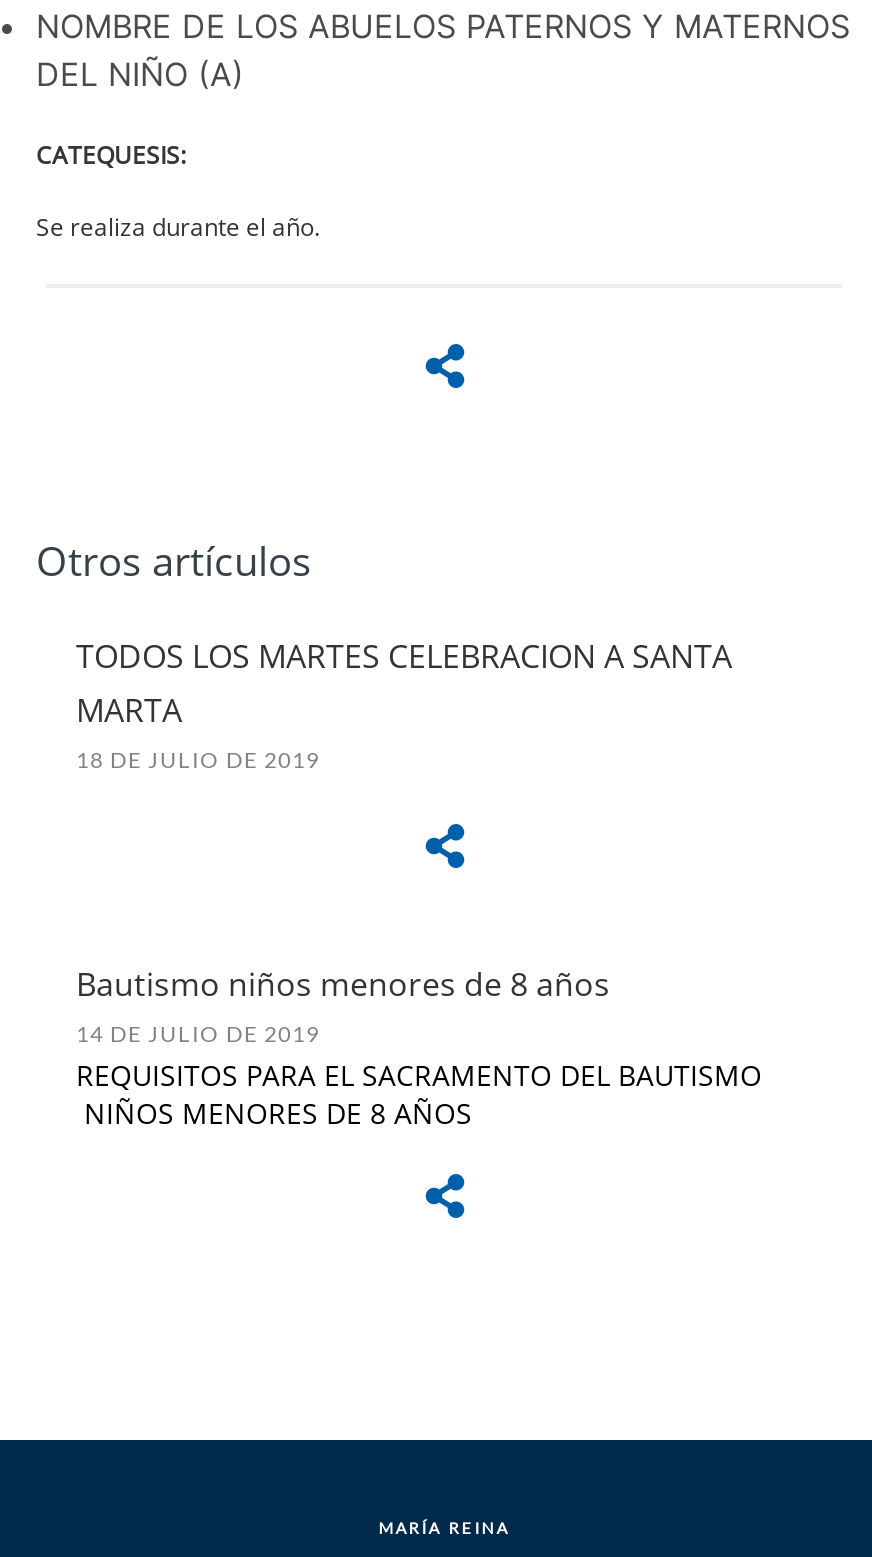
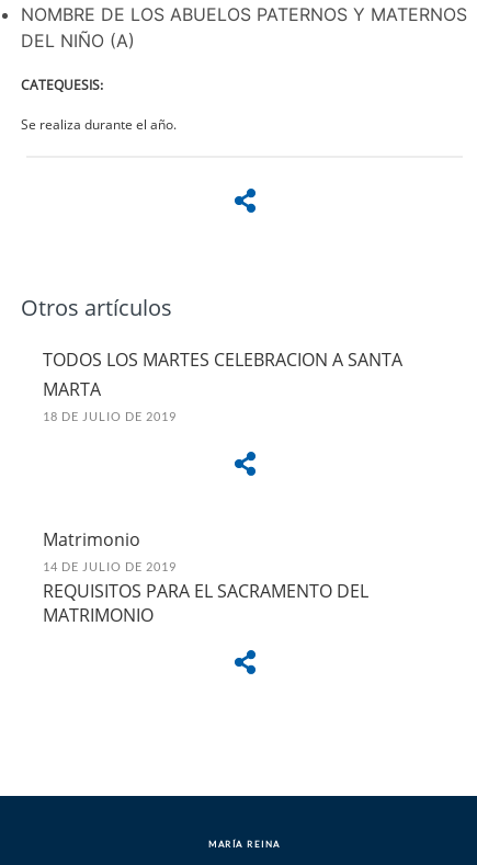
[76,962,610,1006] Bautismo niños menores de 8 años -> [43,527,140,551] Matrimonio
[76,1056,762,1132] REQUISITOS PARA EL SACRAMENTO DEL BAUTISMO | NIÑOS MENORES DE 8 AÑOS -> [43,579,368,627] REQUISITOS PARA EL SACRAMENTO DEL | MATRIMONIO

